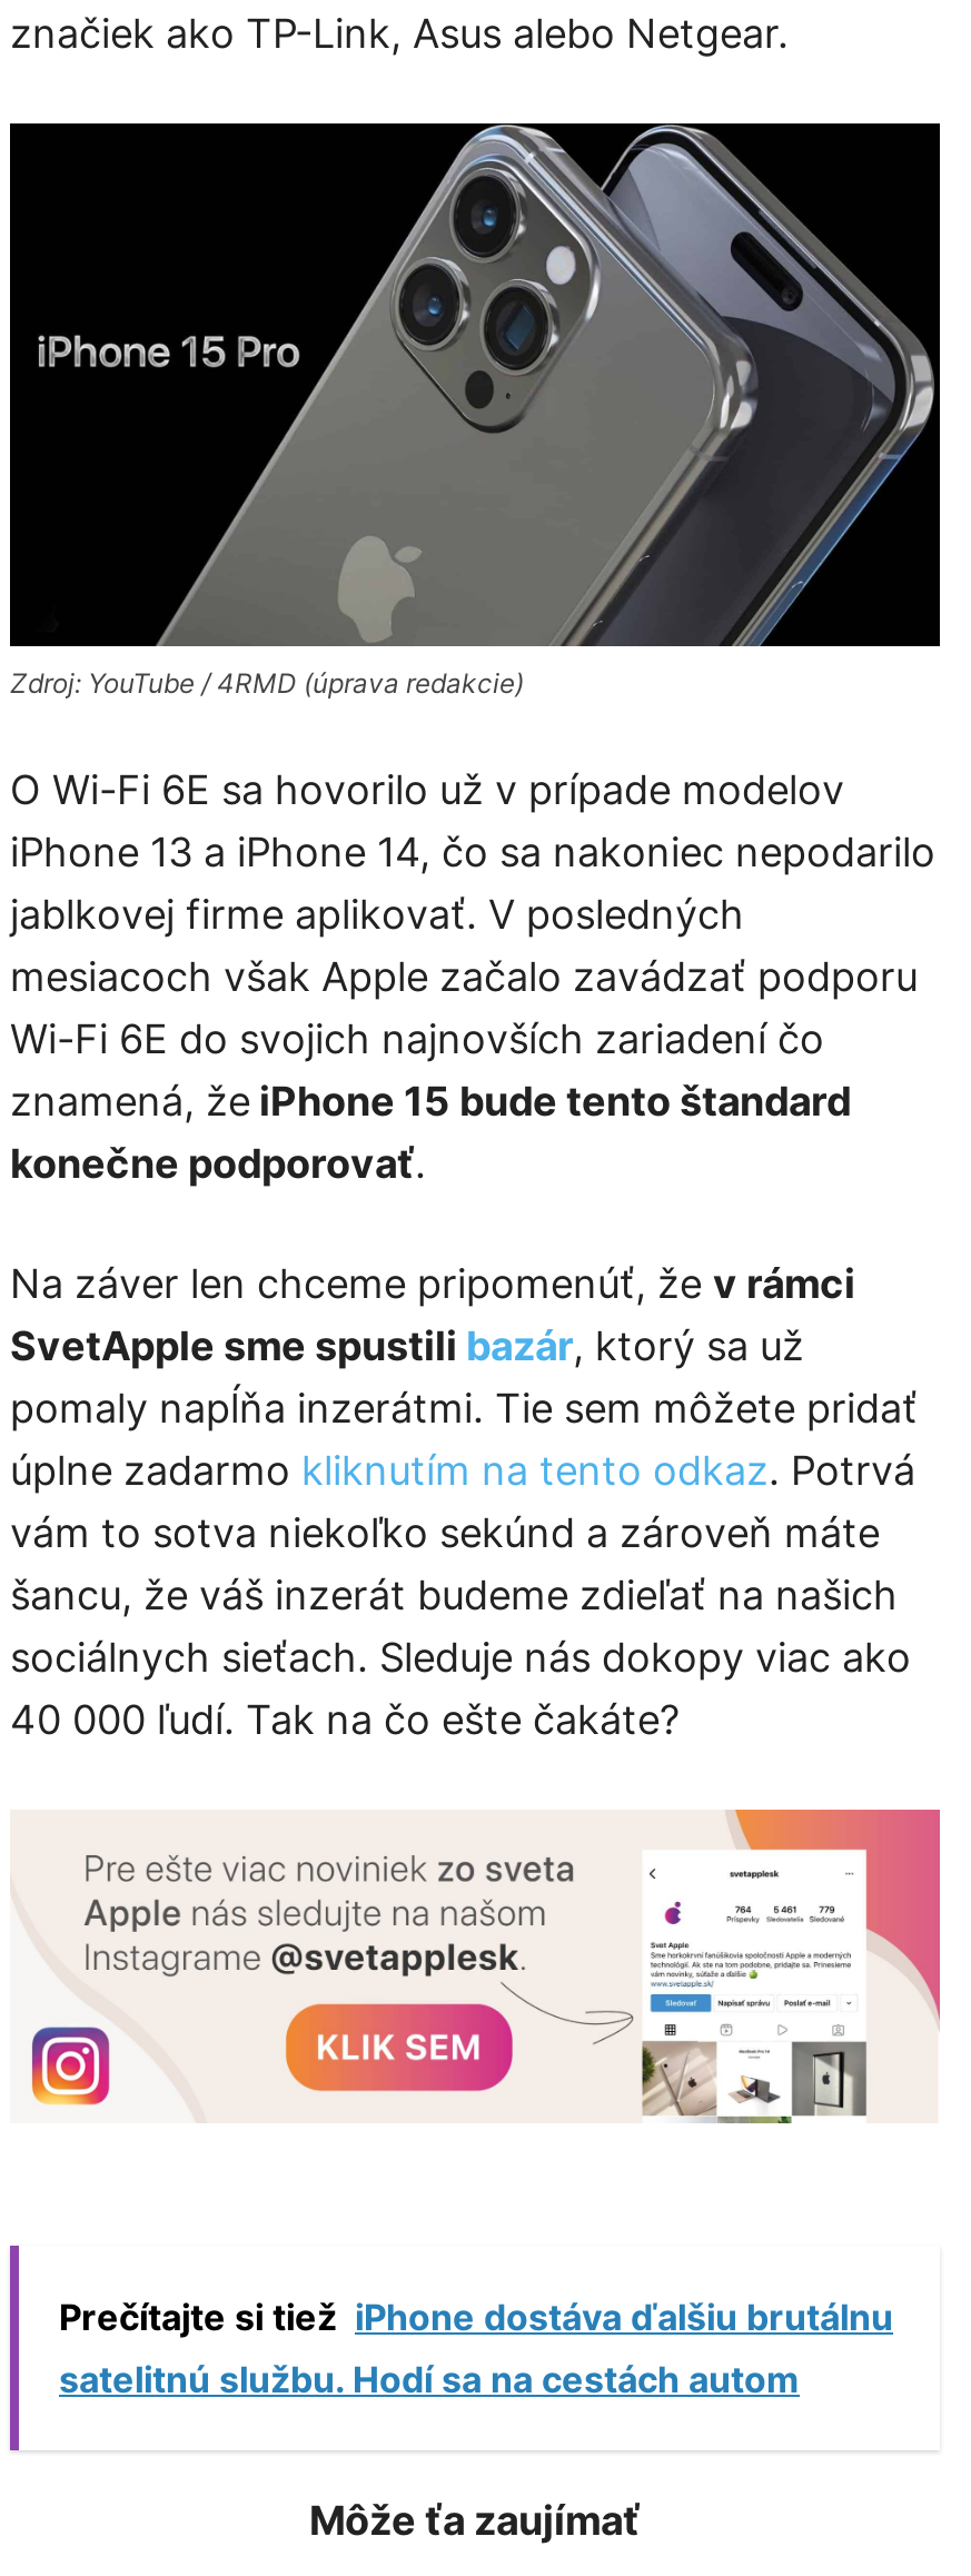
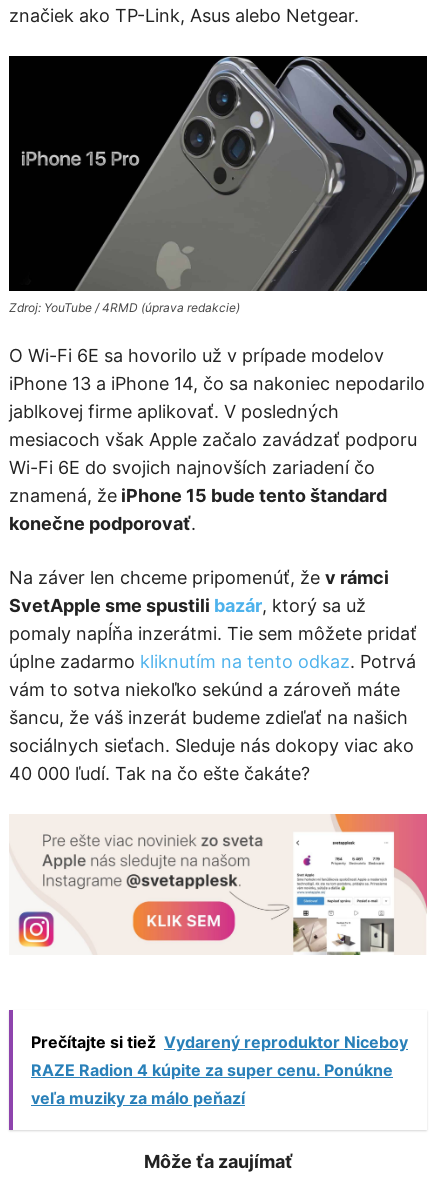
[59,2293,893,2400] Prečítajte si tiež iPhone dostáva ďalšiu brutálnu | satelitnú službu. Hodí sa na cestách autom -> [31,1031,408,1107] Prečítajte si tiež Vydarený reproduktor Niceboy | RAZE Radion 4 kúpite za super cenu. Ponúkne | veľa muziky za málo peňazí

